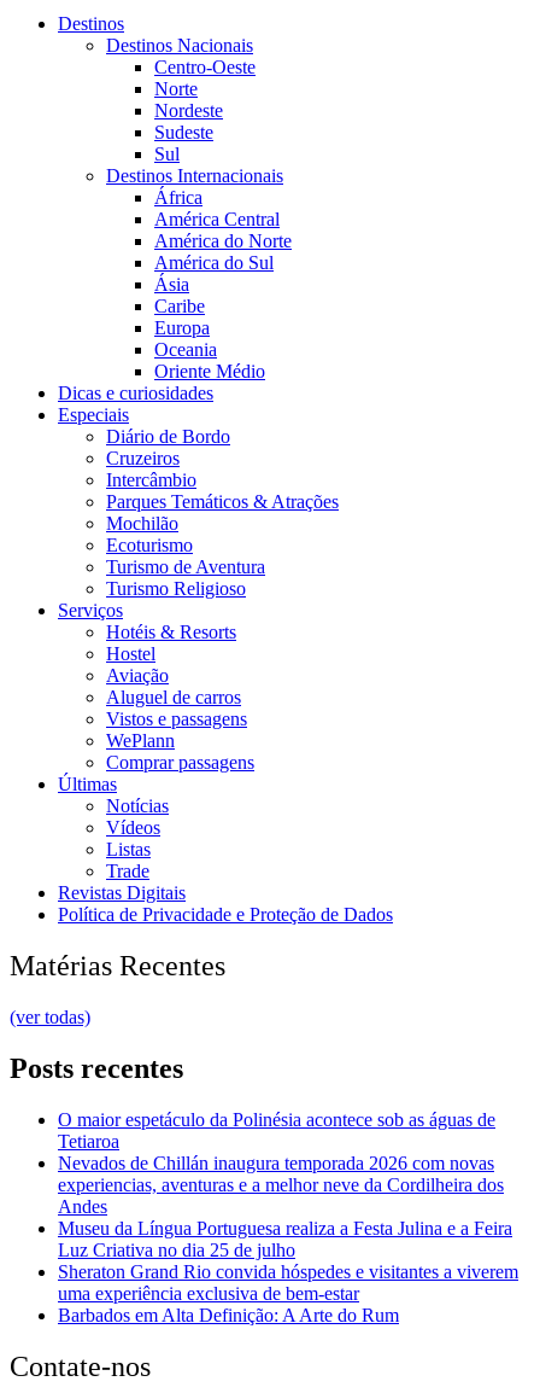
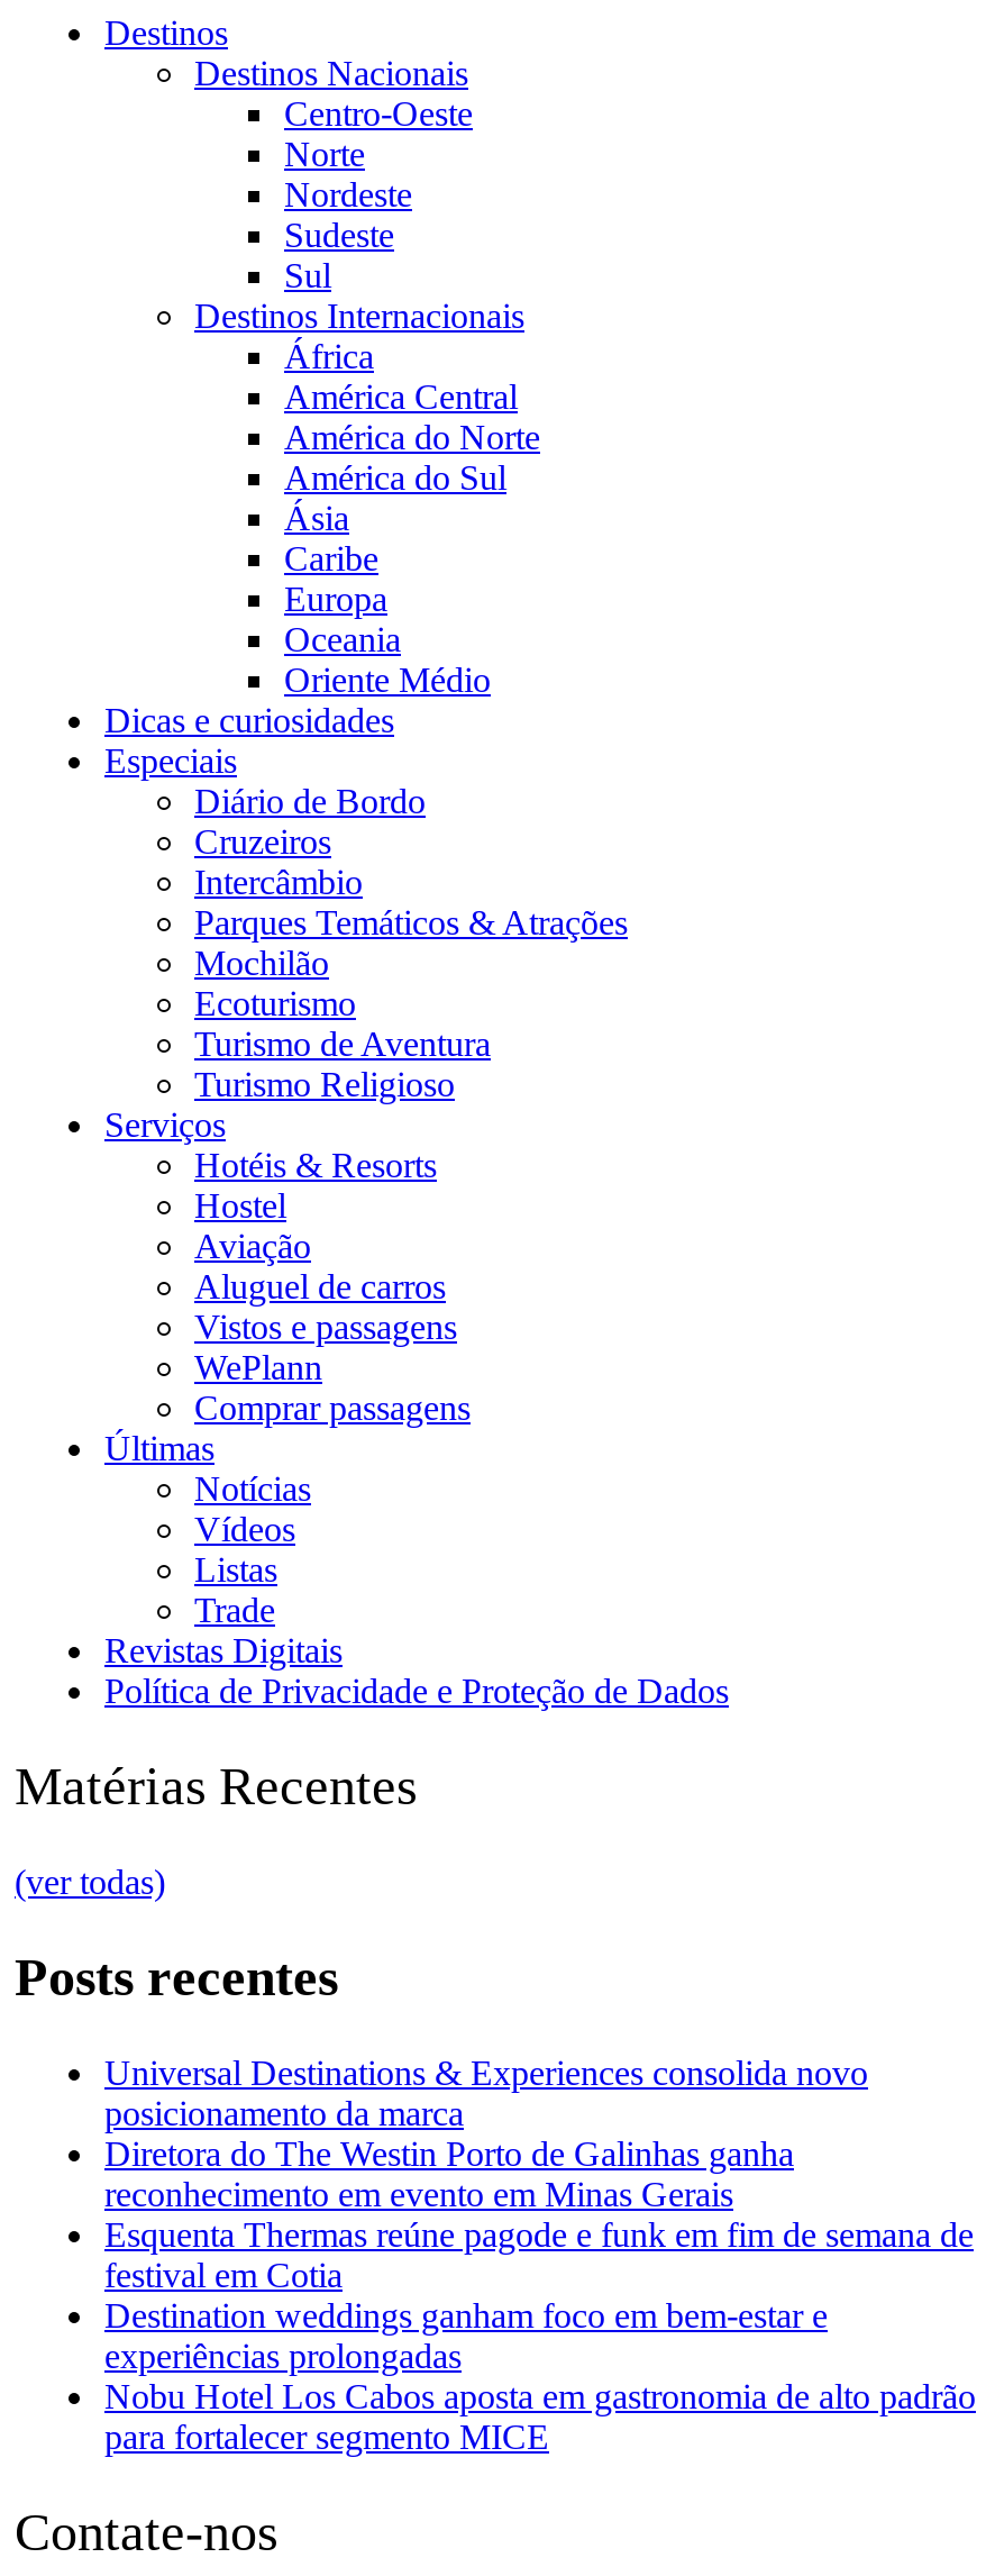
[58,1109,518,1325] O maior espetáculo da Polinésia acontece sob as águas de | Tetiaroa | Nevados de Chillán inaugura temporada 2026 com novas | experiencias, aventuras e a melhor neve da Cordilheira dos | Andes | Museu da Língua Portuguesa realiza a Festa Julina e a Feira | Luz Criativa no dia 25 de julho | Sheraton Grand Rio convida hóspedes e visitantes a viverem | uma experiência exclusiva de bem-estar | Barbados em Alta Definição: A Arte do Rum -> [104,2053,976,2455] Universal Destinations & Experiences consolida novo | posicionamento da marca | Diretora do The Westin Porto de Galinhas ganha | reconhecimento em evento em Minas Gerais | Esquenta Thermas reúne pagode e funk em fim de semana de | festival em Cotia | Destination weddings ganham foco em bem-estar e | experiências prolongadas | Nobu Hotel Los Cabos aposta em gastronomia de alto padrão | para fortalecer segmento MICE

